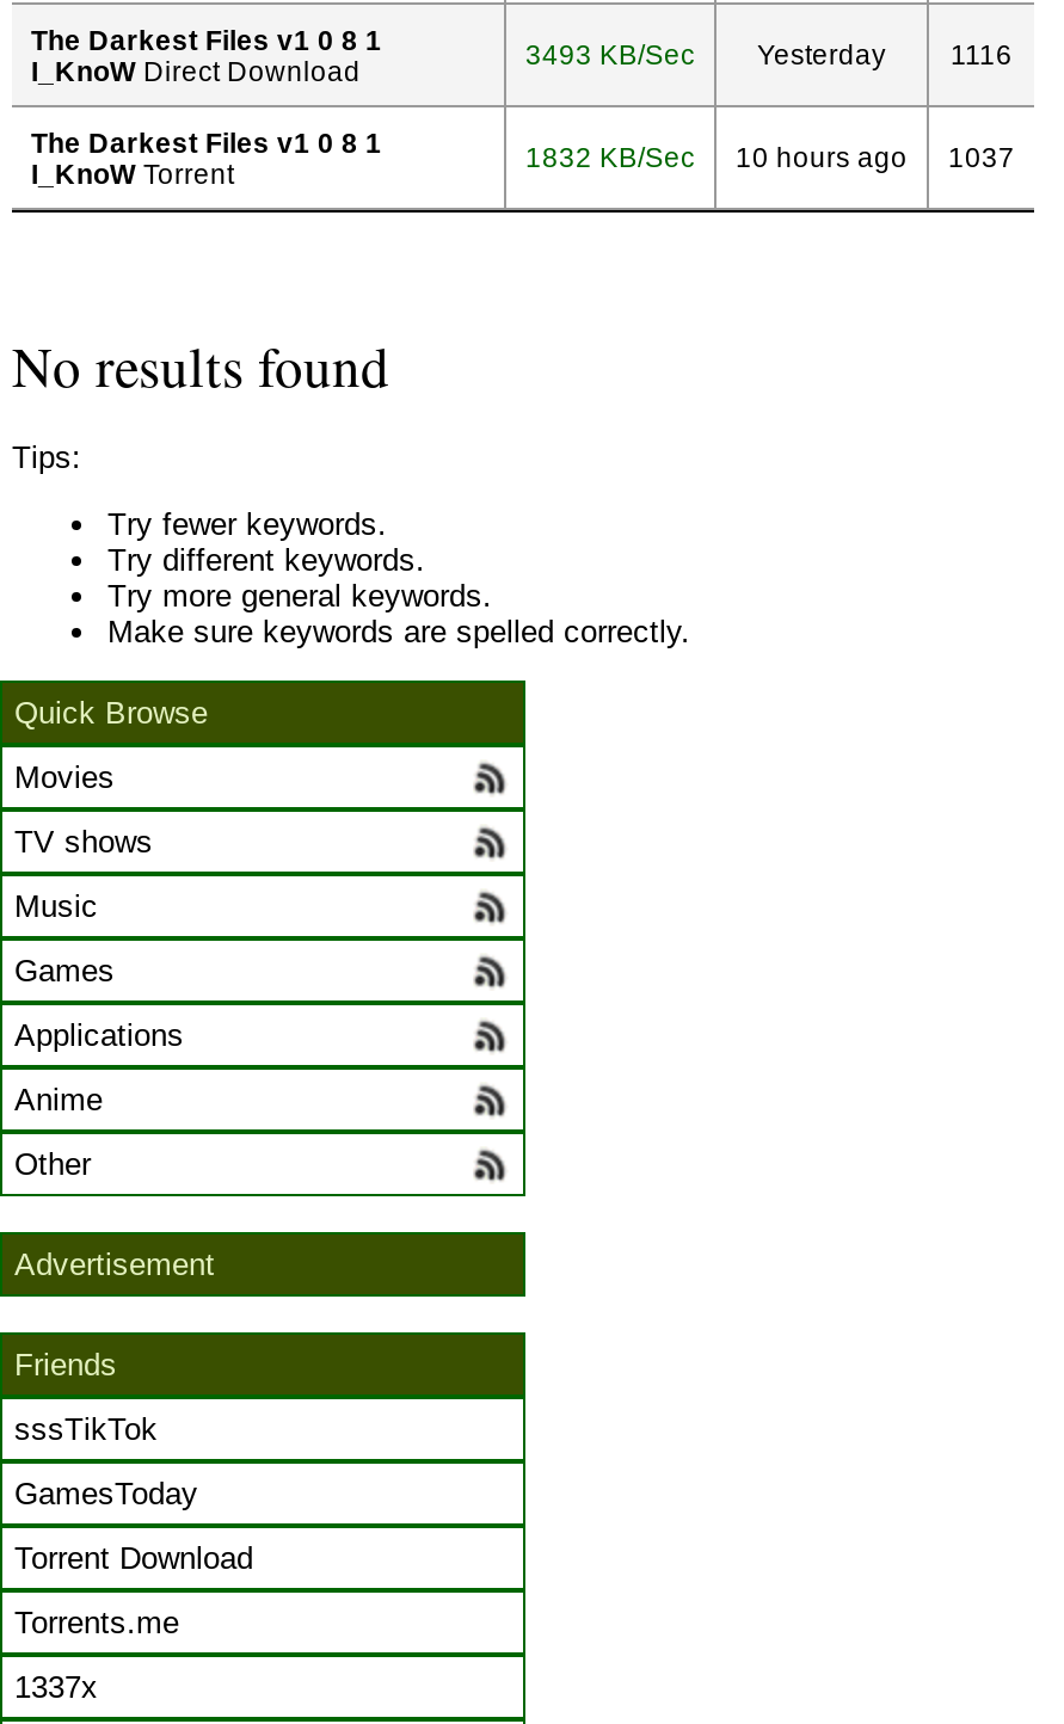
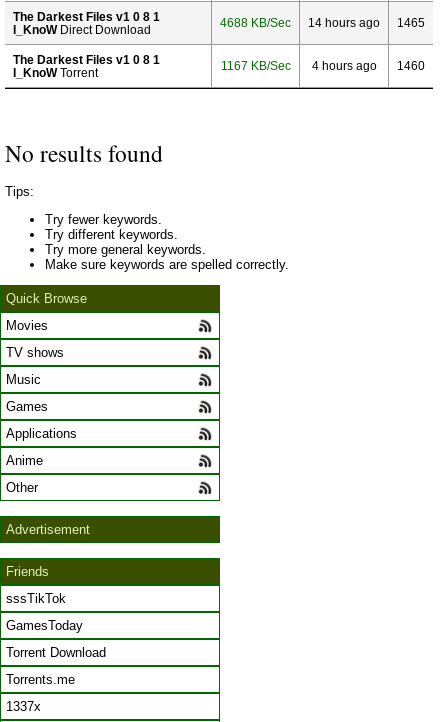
[525,38,1013,69] 3493 KB/Sec | Yesterday | 1116 -> [220,16,425,29] 4688 KB/Sec | 14 hours ago | 1465
[525,141,695,172] 1832 KB/Sec -> [220,59,290,72] 1167 KB/Sec
[736,141,908,172] 10 hours ago -> [311,59,376,72] 4 hours ago
[948,141,1015,172] 1037 -> [397,59,425,72] 1460

